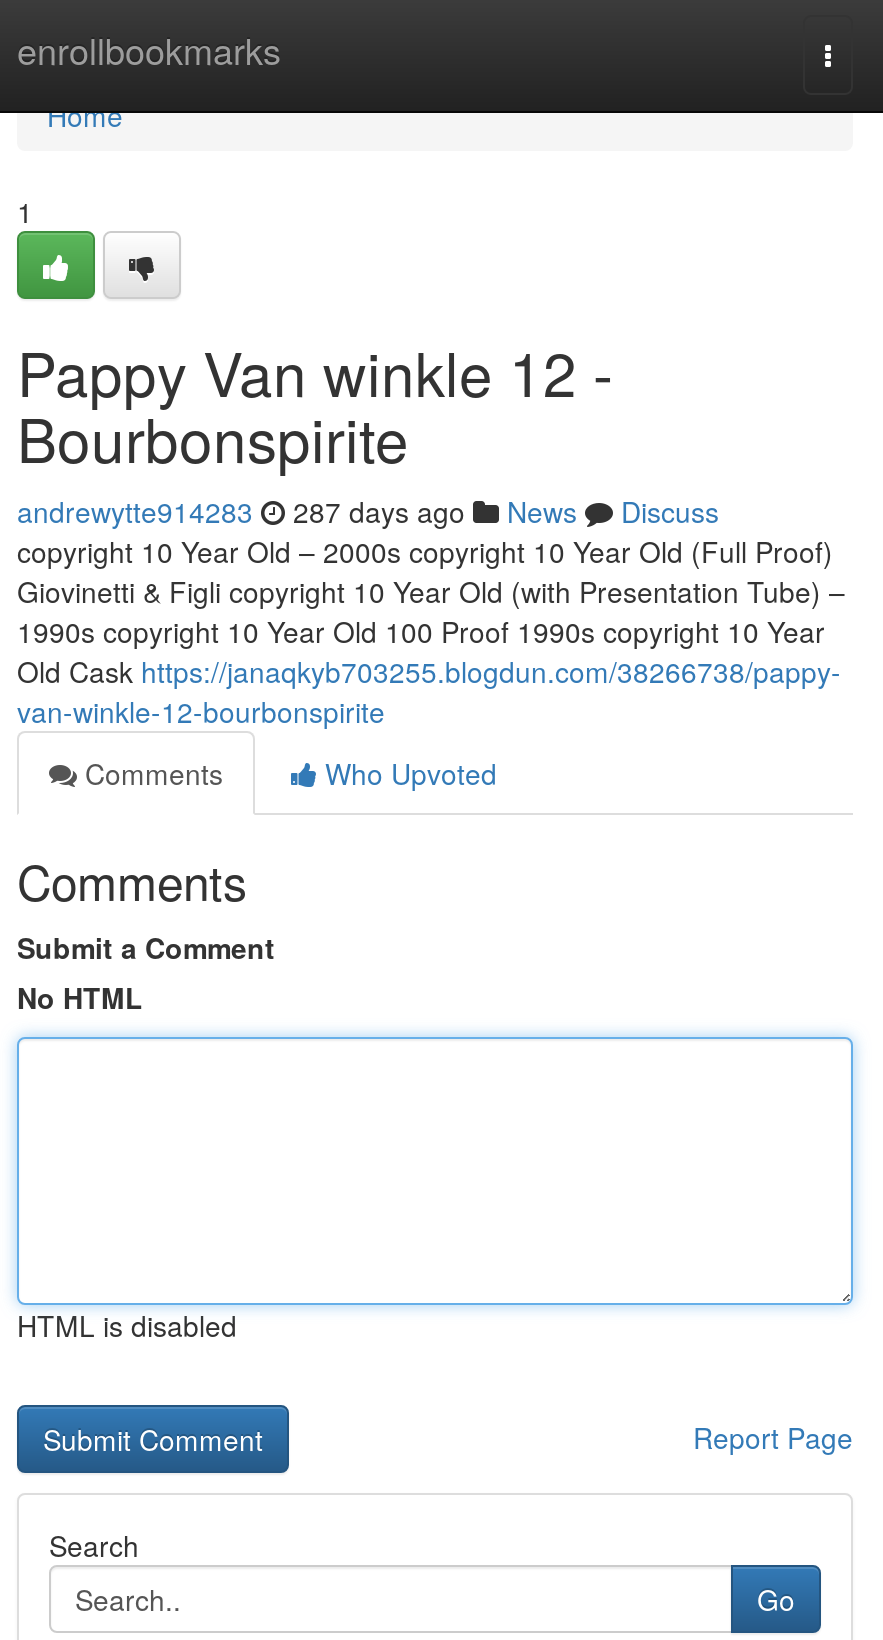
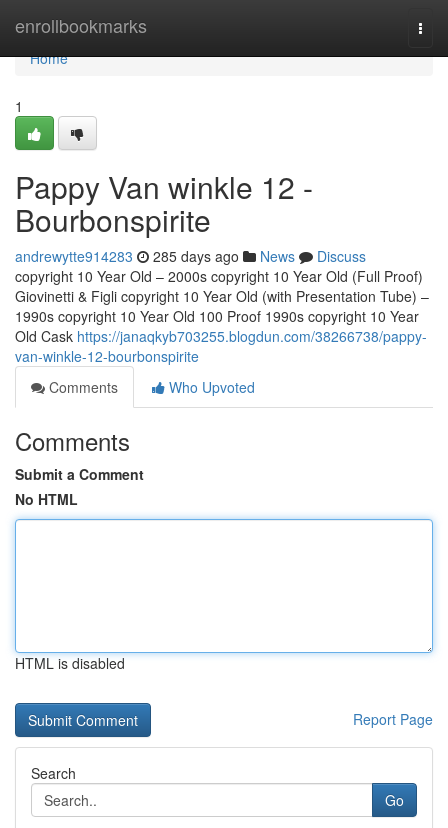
[17,491,719,531] andrewytte914283 287 days ago News Discuss -> [15,246,366,266] andrewytte914283 285 days ago News Discuss

